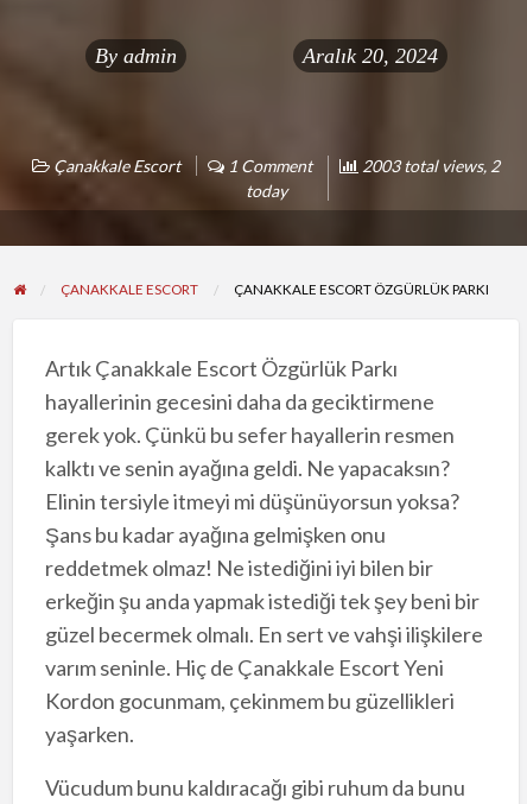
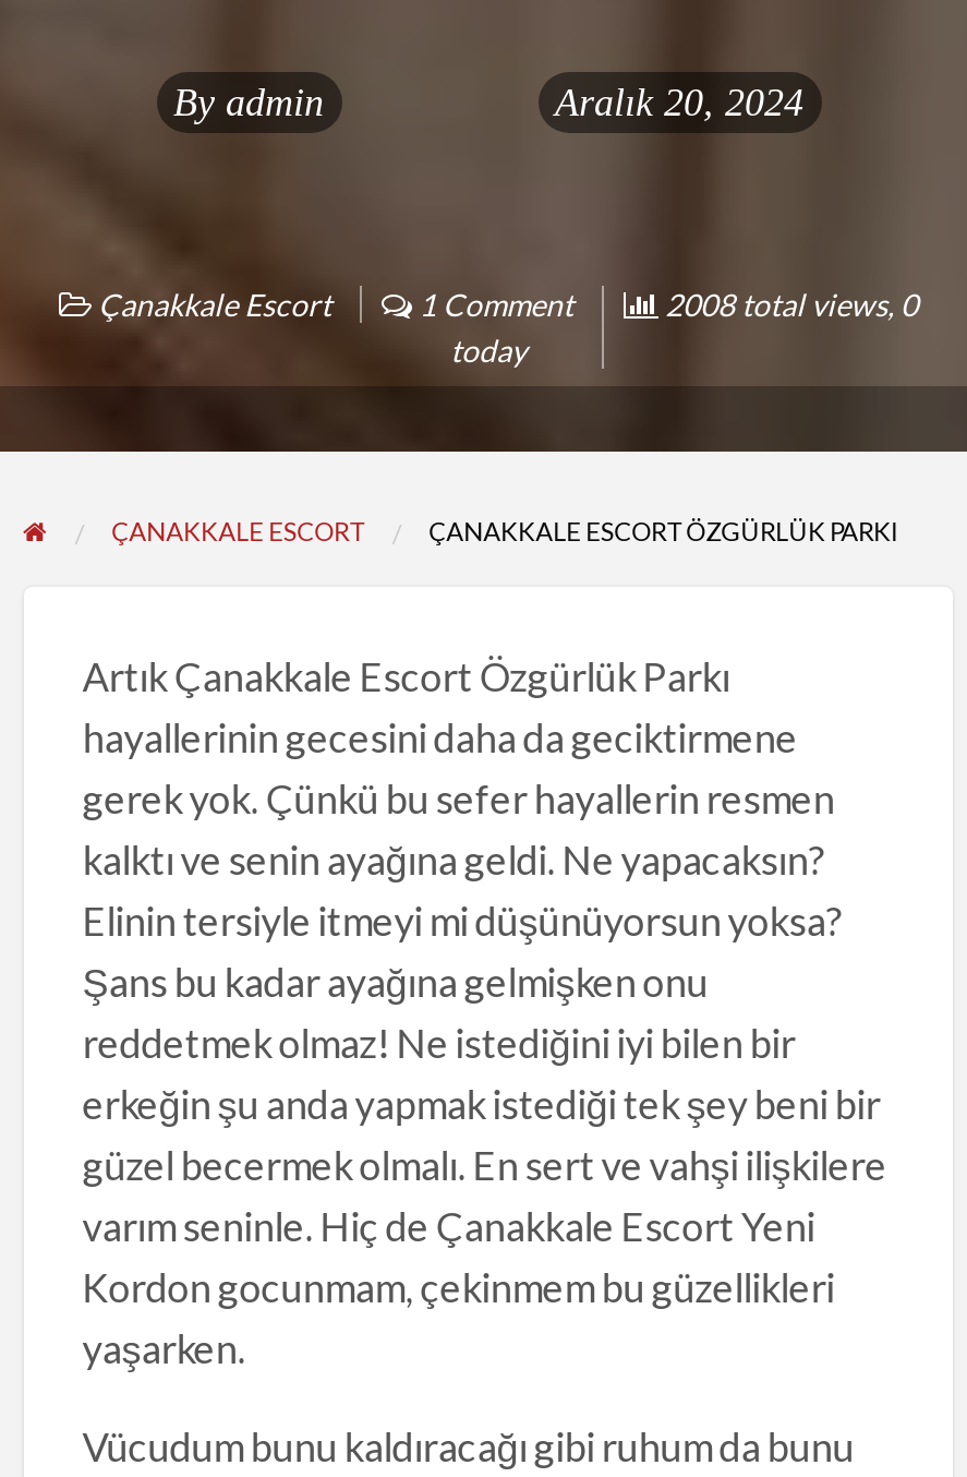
[358,155,500,175] 2003 total views, 2 -> [658,285,918,322] 2008 total views, 0

